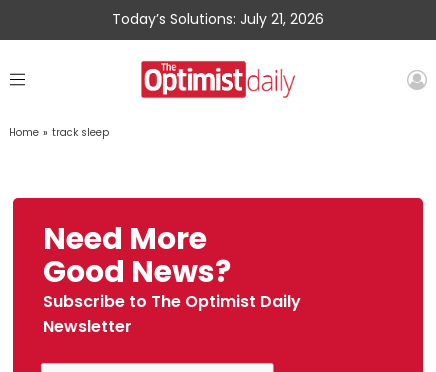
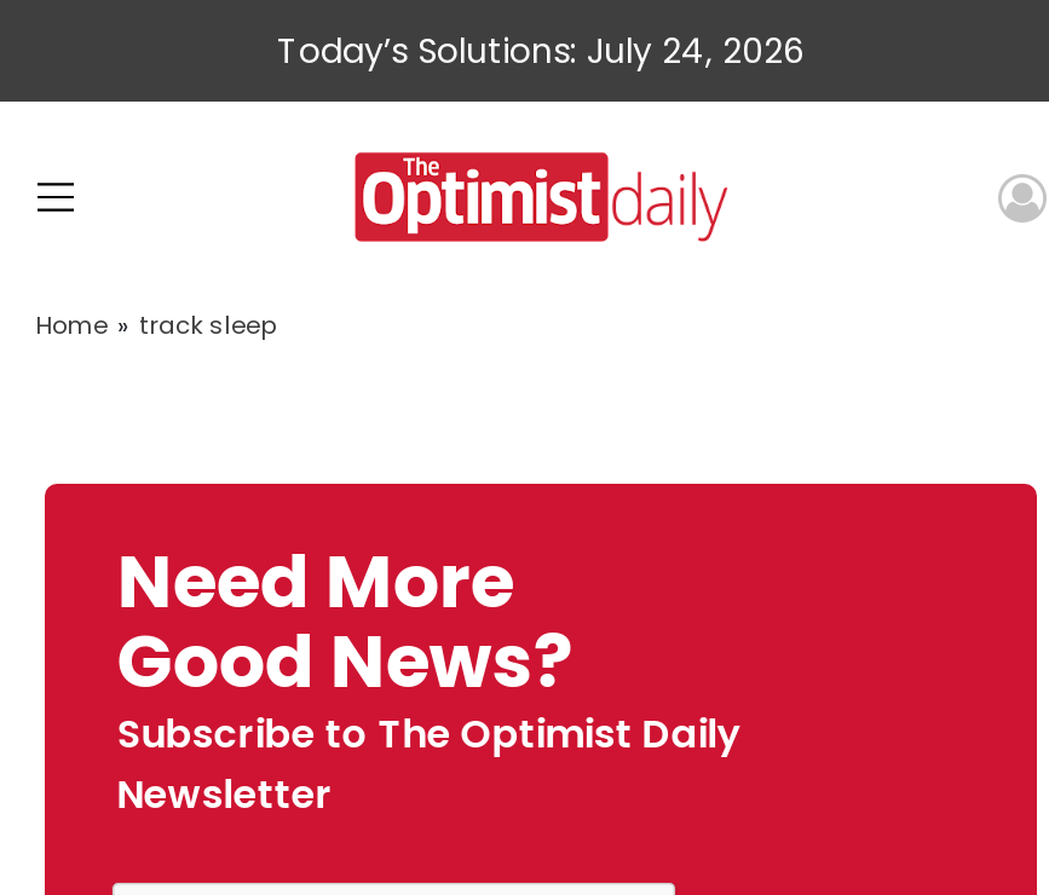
[112,9,324,29] Today’s Solutions: July 21, 2026 -> [277,27,805,75] Today’s Solutions: July 24, 2026

